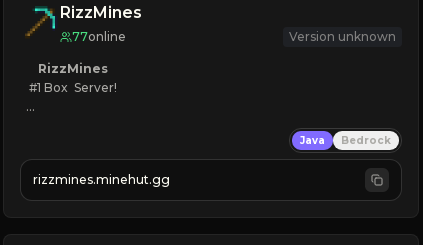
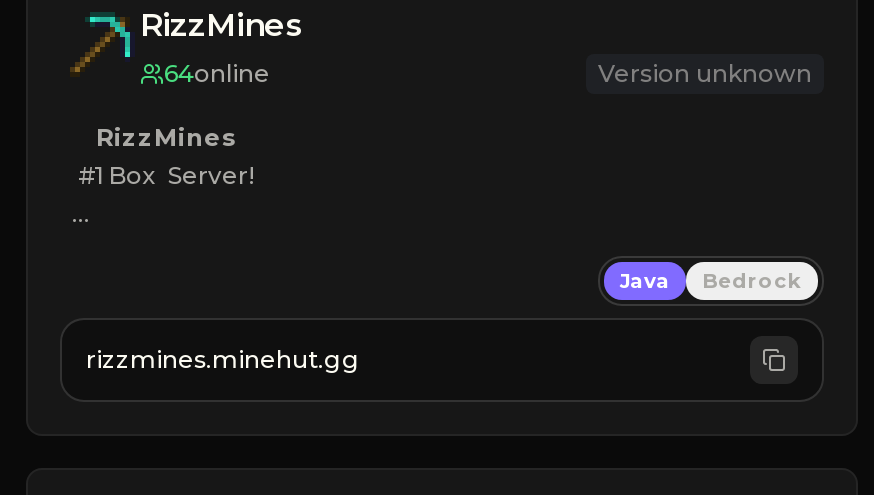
[72,29,126,44] 77online -> [164,58,270,88] 64online

